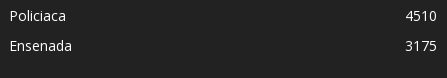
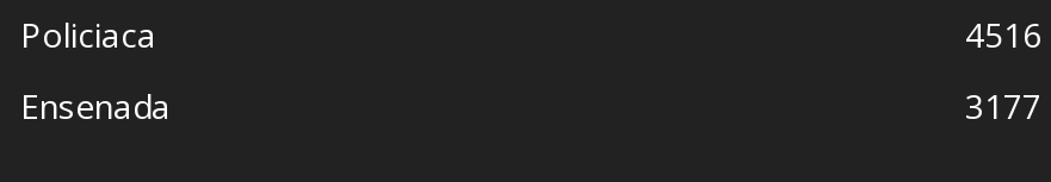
[405,6,437,25] 4510 -> [965,13,1041,58] 4516
[405,36,437,55] 3175 -> [965,84,1041,130] 3177

